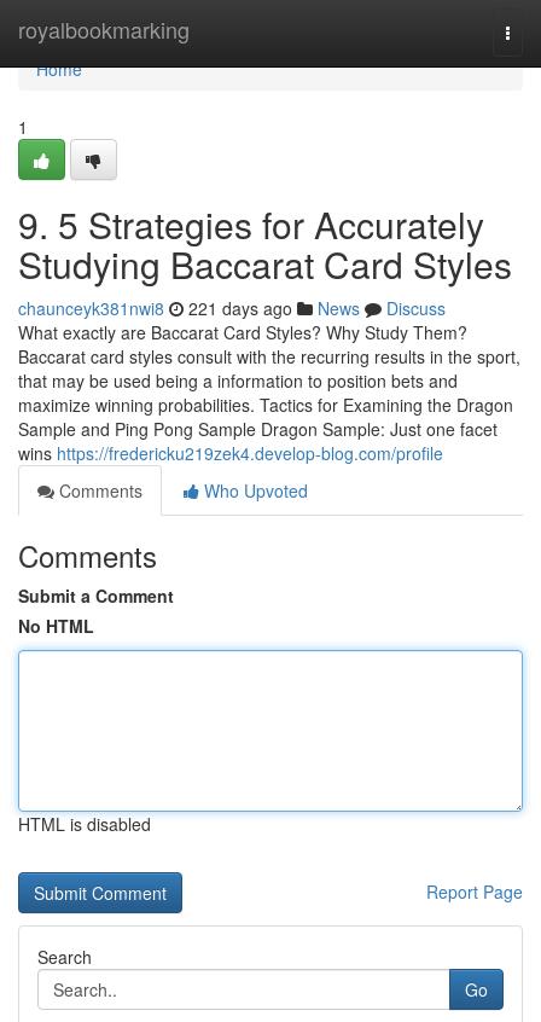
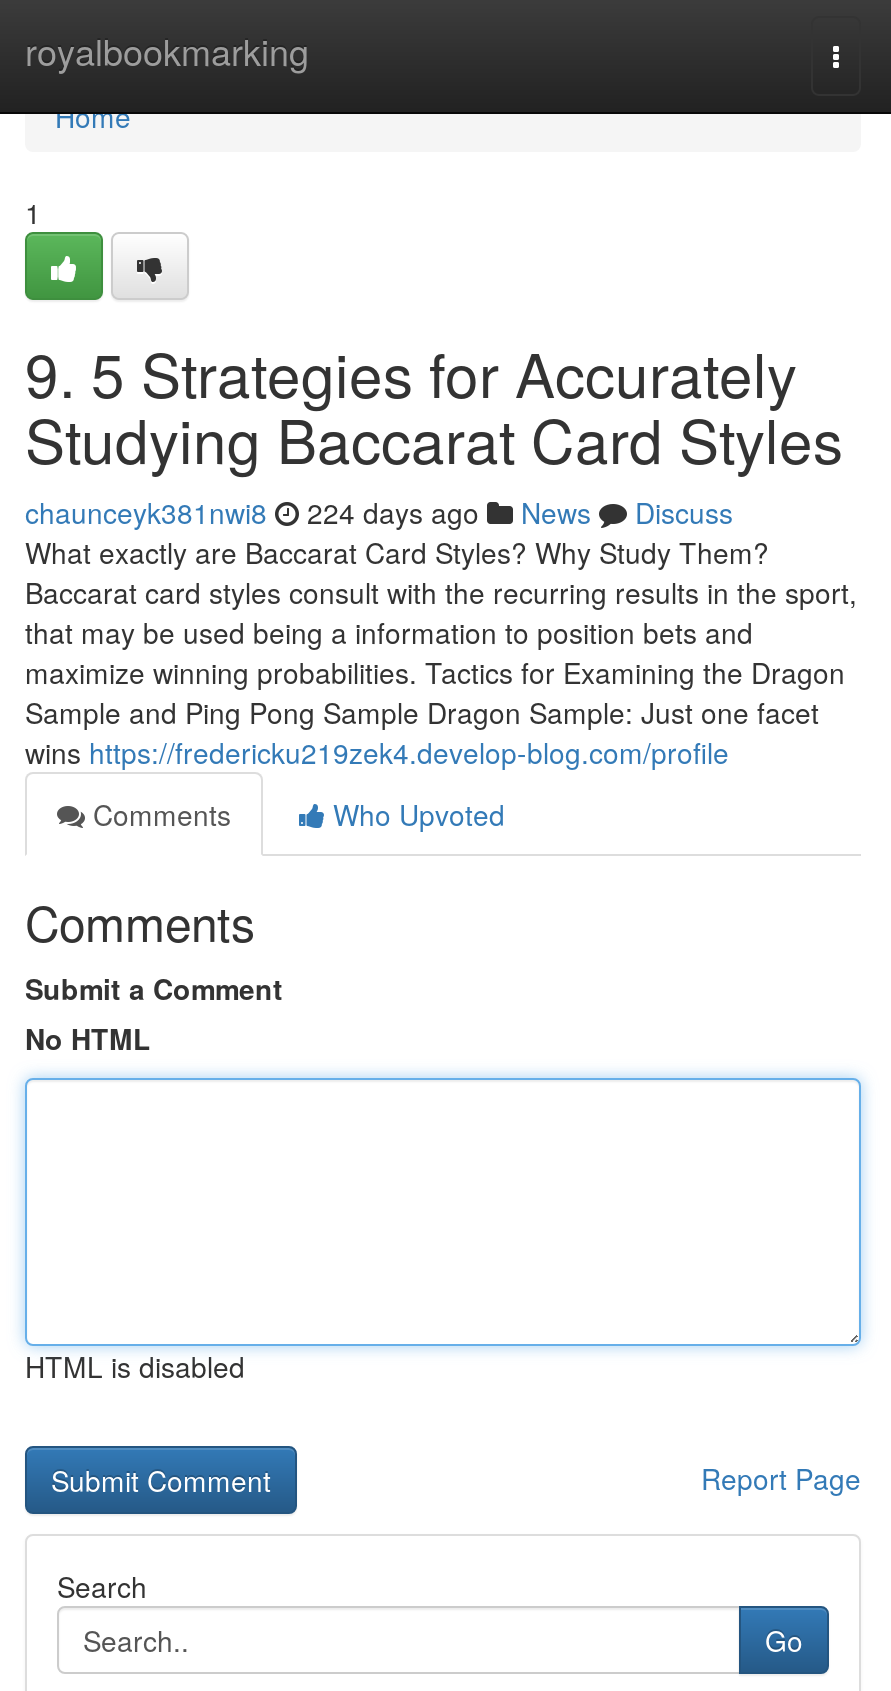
[18,296,446,320] chaunceyk381nwi8 221 days ago News Discuss -> [25,492,733,532] chaunceyk381nwi8 224 days ago News Discuss

